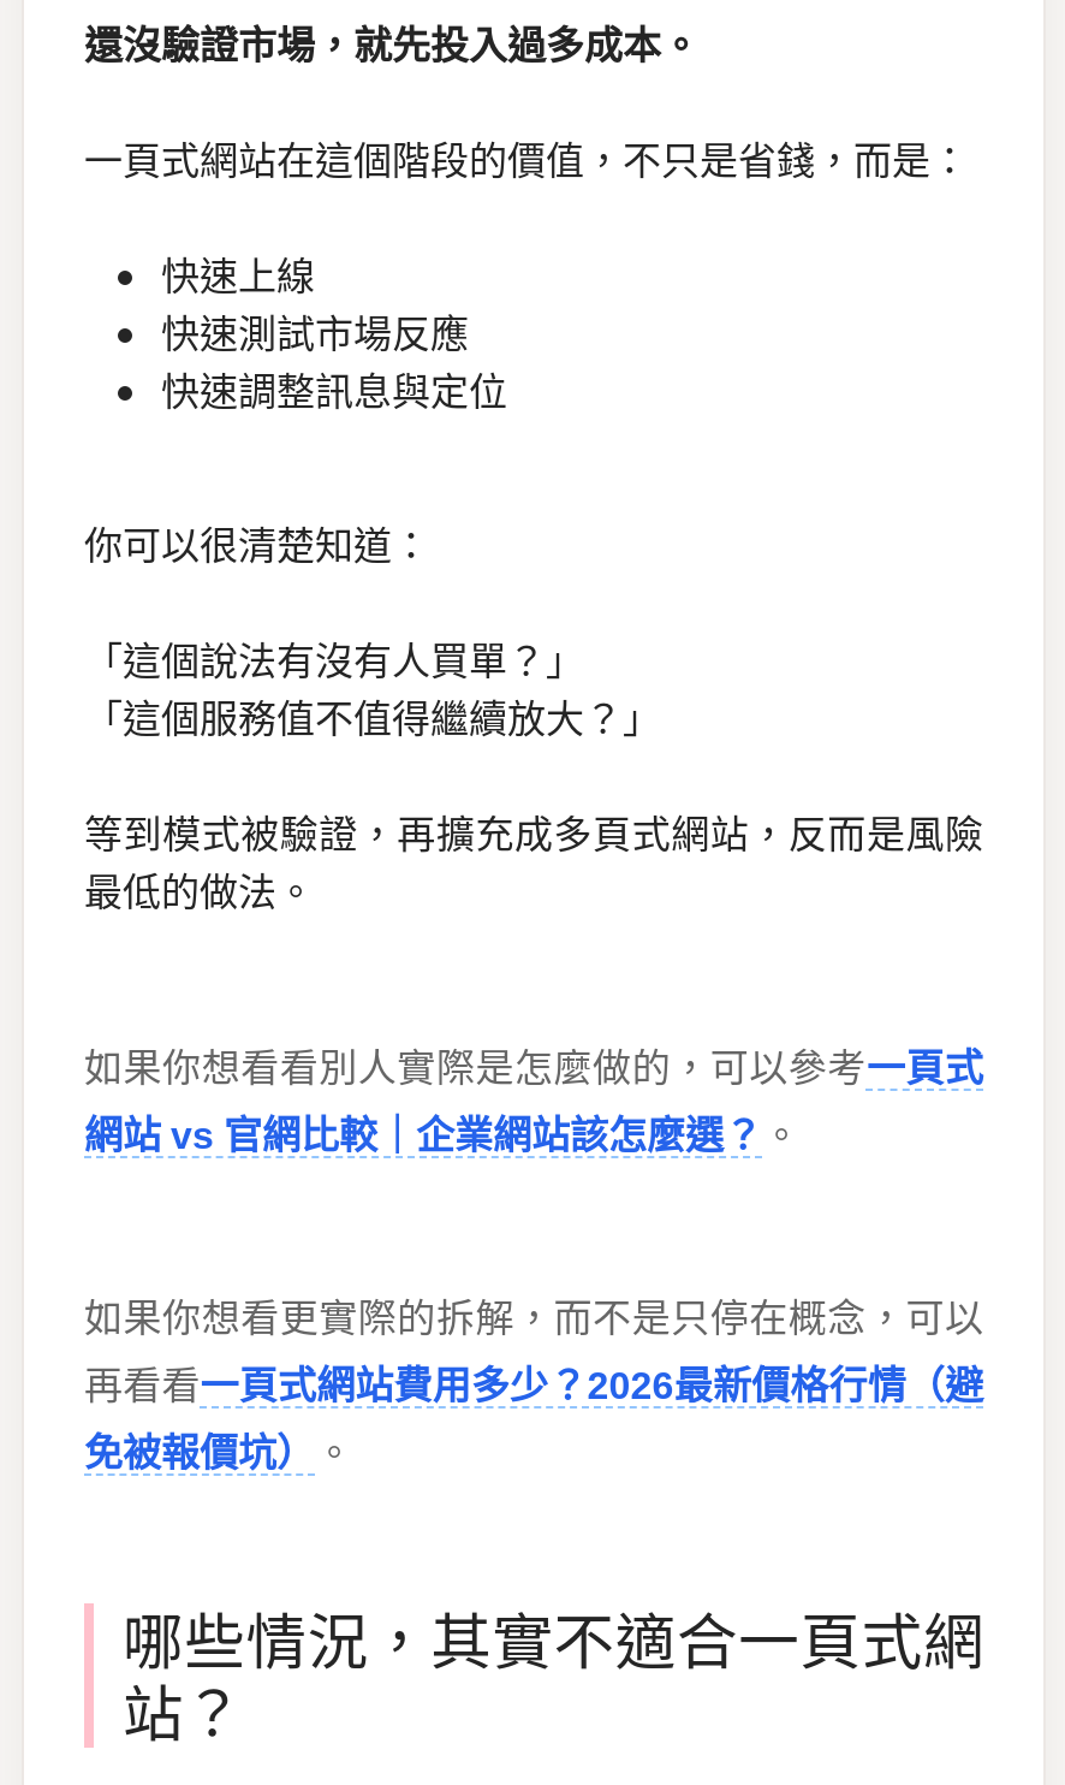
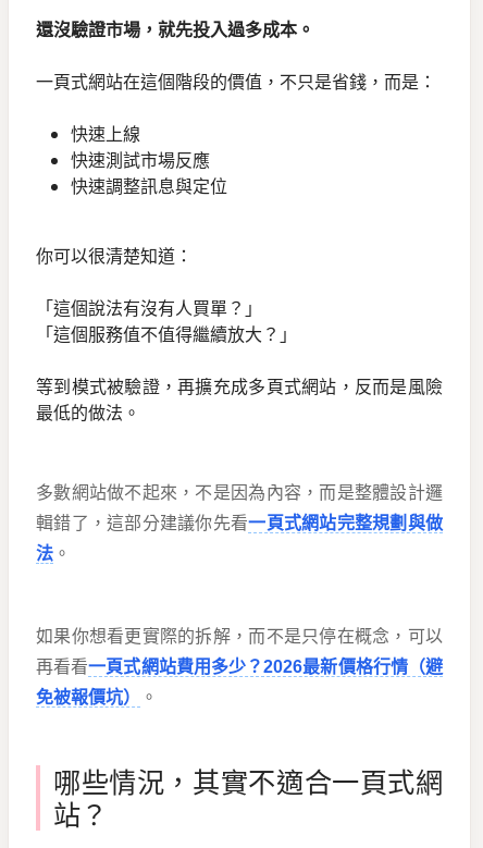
[84,1047,983,1155] 如果你想看看別人實際是怎麼做的，可以參考一頁式 | 網站 vs 官網比較｜企業網站該怎麼選？。 -> [36,483,443,562] 多數網站做不起來，不是因為內容，而是整體設計邏 | 輯錯了，這部分建議你先看一頁式網站完整規劃與做 | 法。

